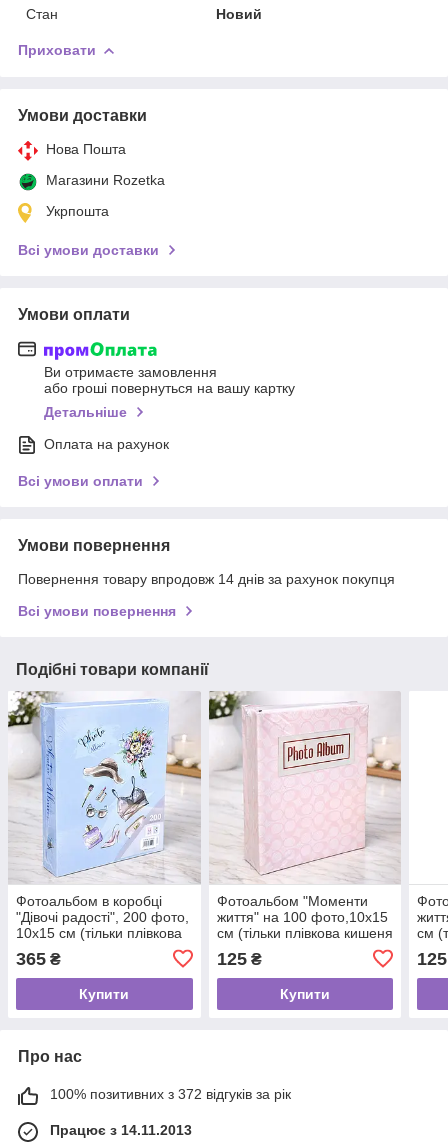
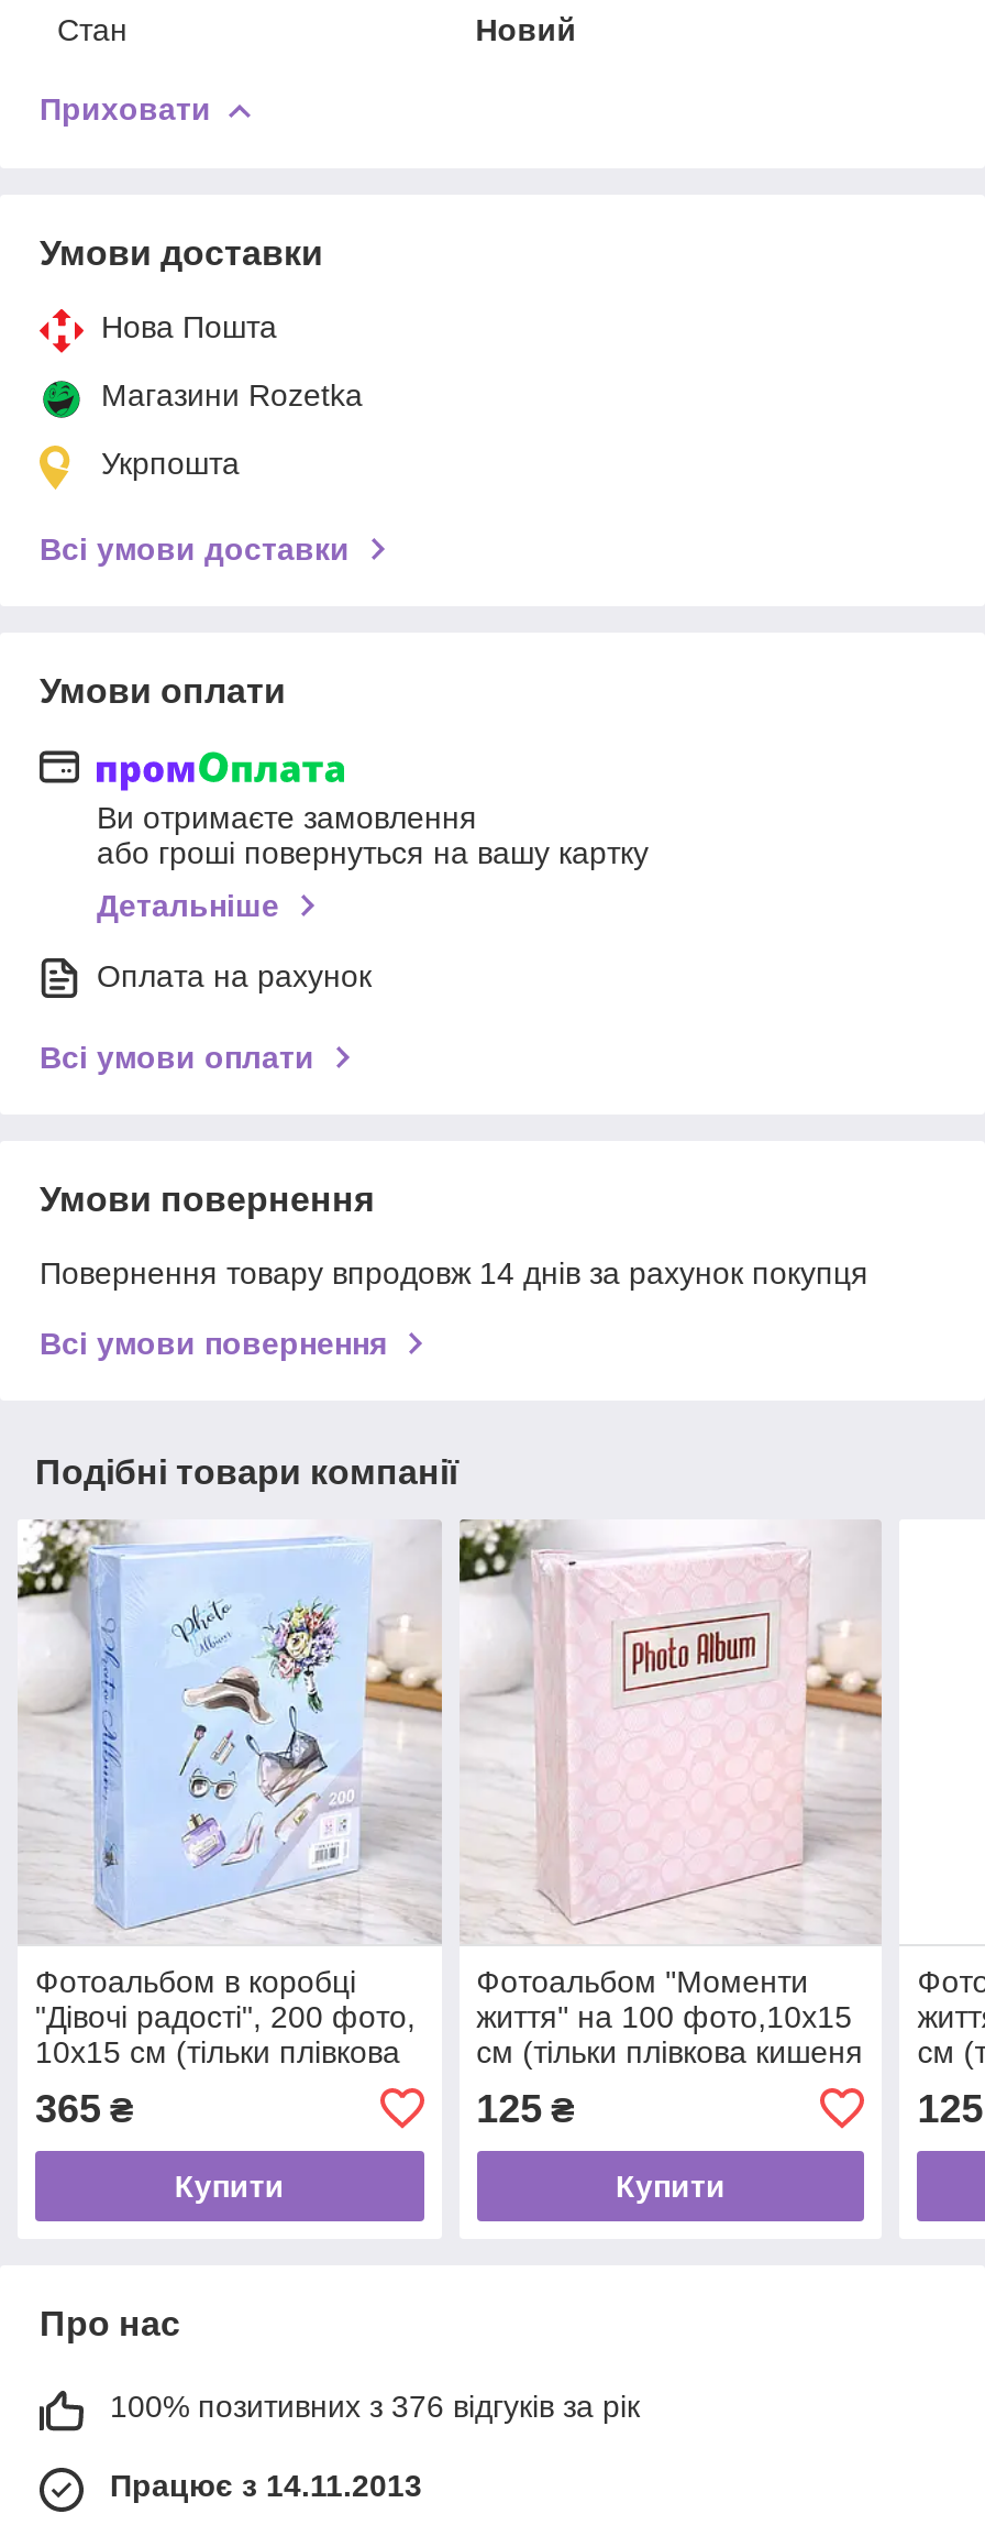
[50,1086,291,1102] 100% позитивних з 372 відгуків за рік -> [110,2388,640,2423] 100% позитивних з 376 відгуків за рік

